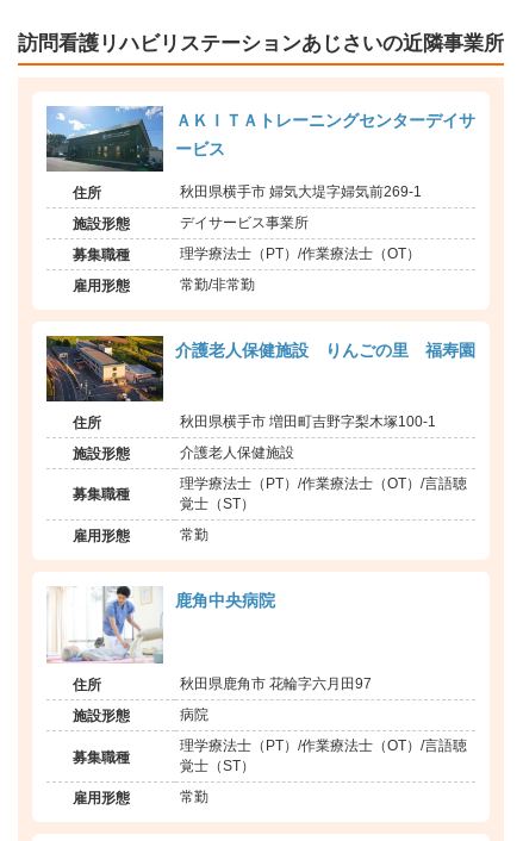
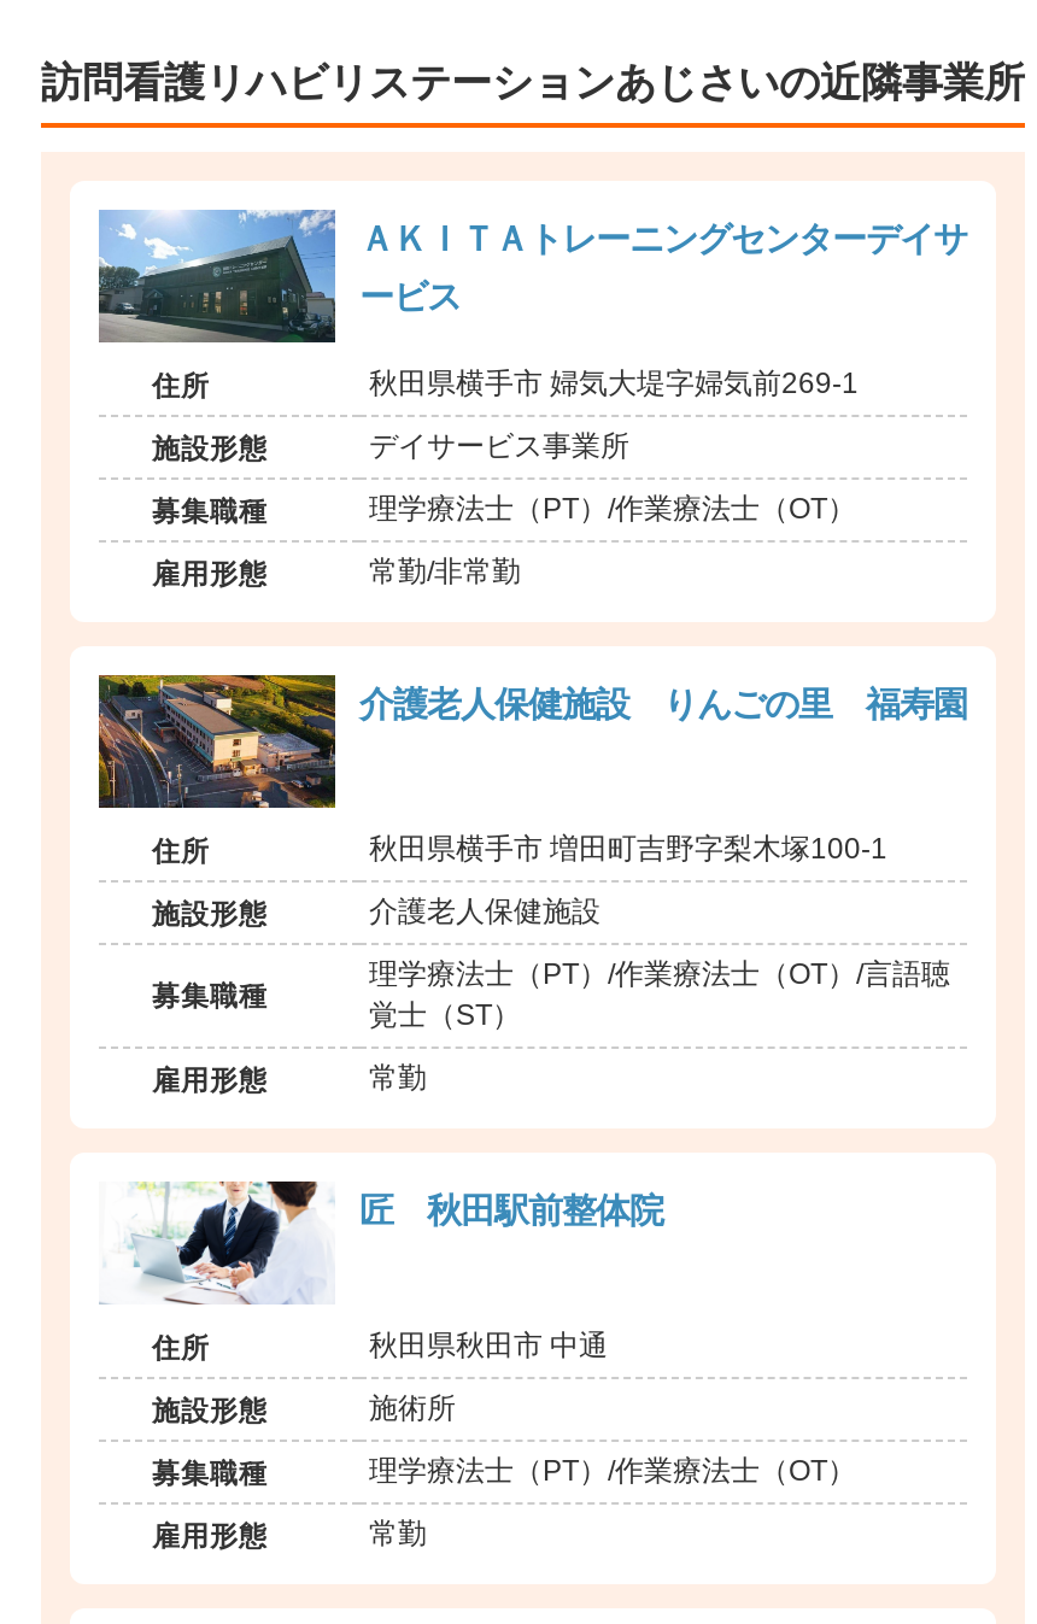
[46,585,275,665] [image] | 鹿角中央病院 -> [128,1179,663,1305] [image] | 匠 秋田駅前整体院
[180,675,372,692] 秋田県鹿角市 花輪字六月田97 -> [369,1330,608,1363] 秋田県秋田市 中通
[180,706,208,723] 病院 -> [369,1392,456,1426] 施術所
[180,737,467,774] 理学療法士（PT）/作業療法士（OT）/言語聴 | 覚士（ST） -> [369,1455,856,1489] 理学療法士（PT）/作業療法士（OT）

